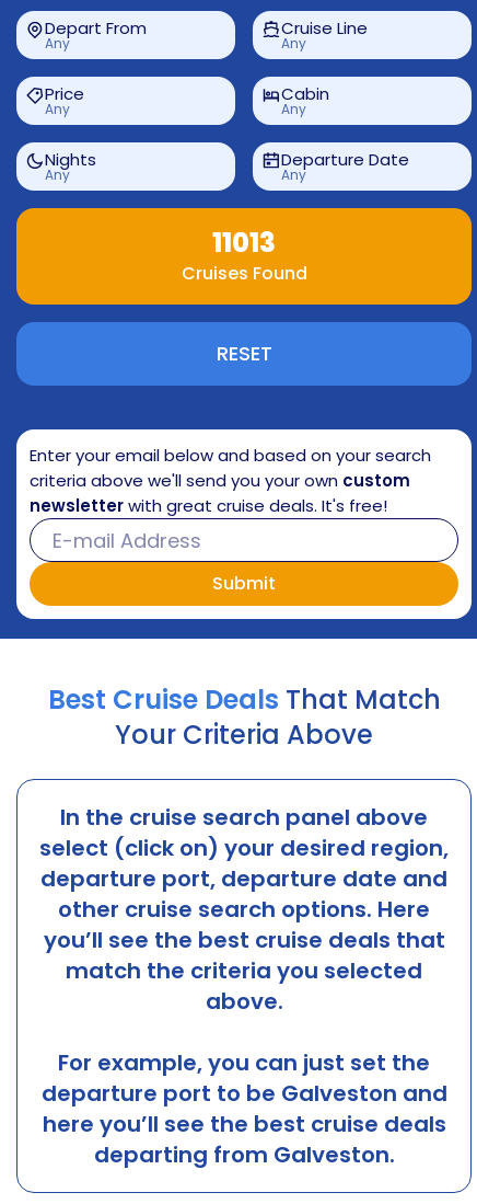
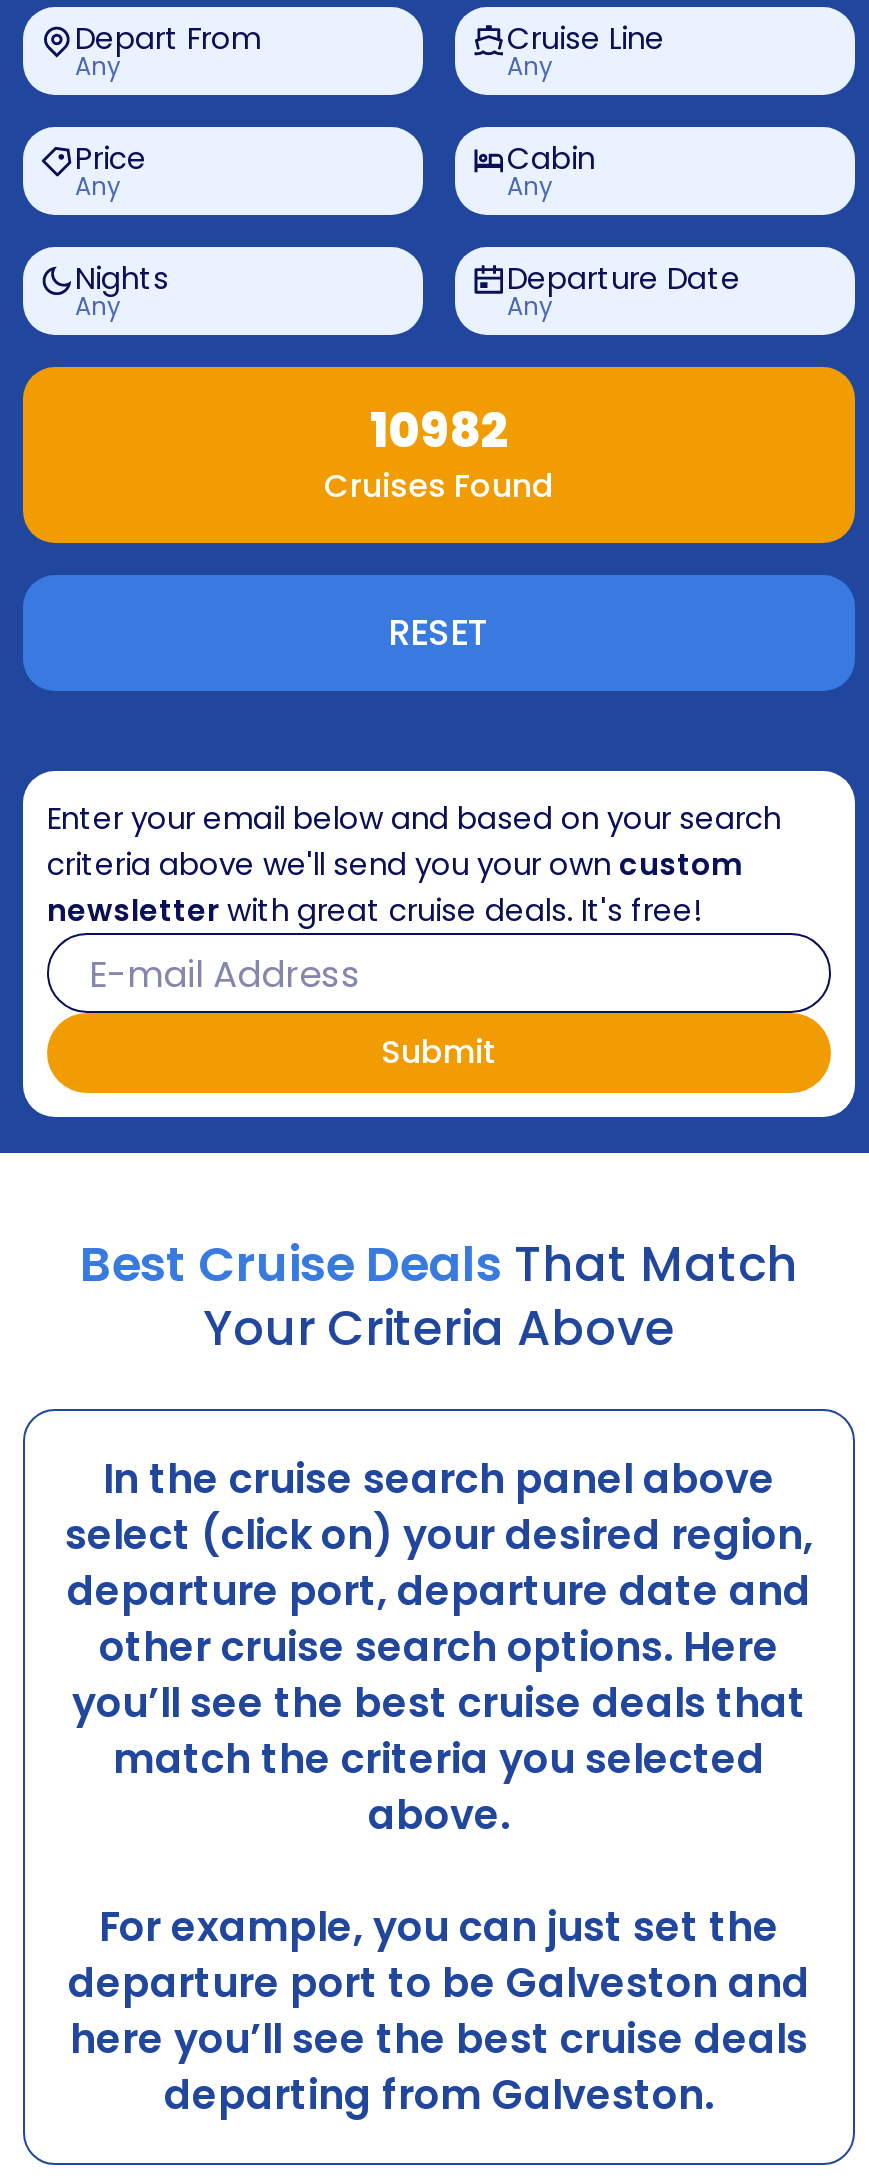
[212,225,276,261] 11013 -> [370,397,508,463] 10982

